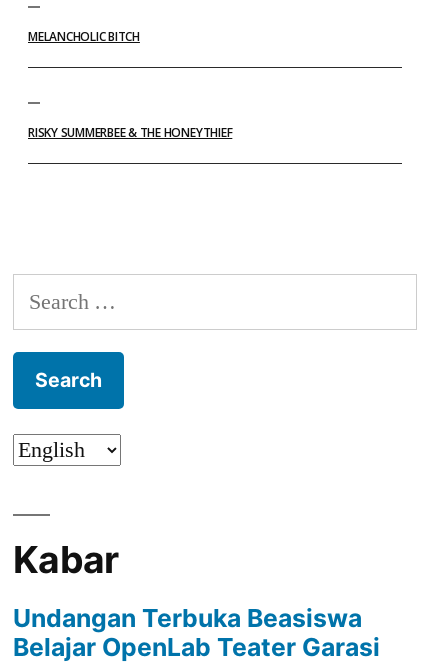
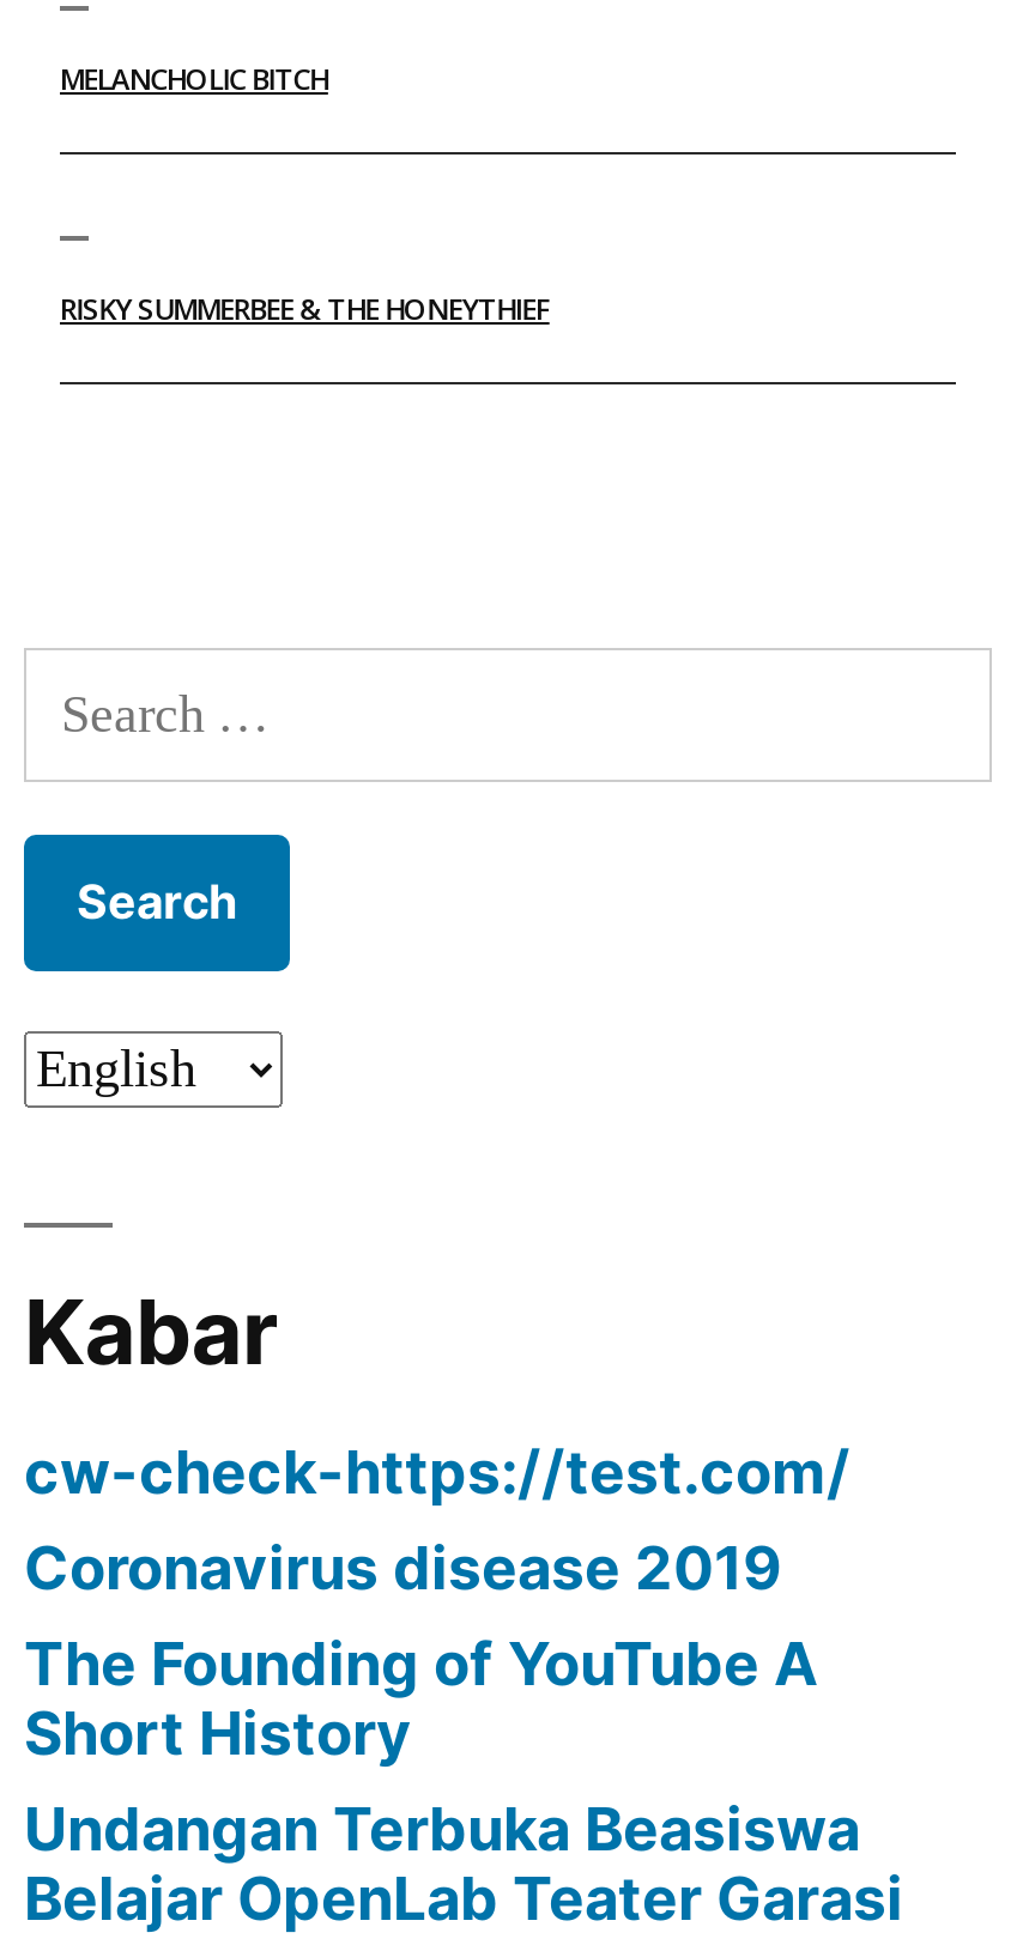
none -> [24,1436,851,1769] cw-check-https://test.com/ | Coronavirus disease 2019 | The Founding of YouTube A | Short History

